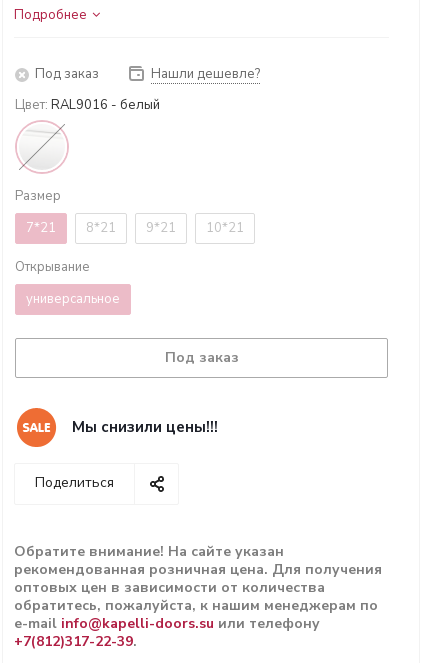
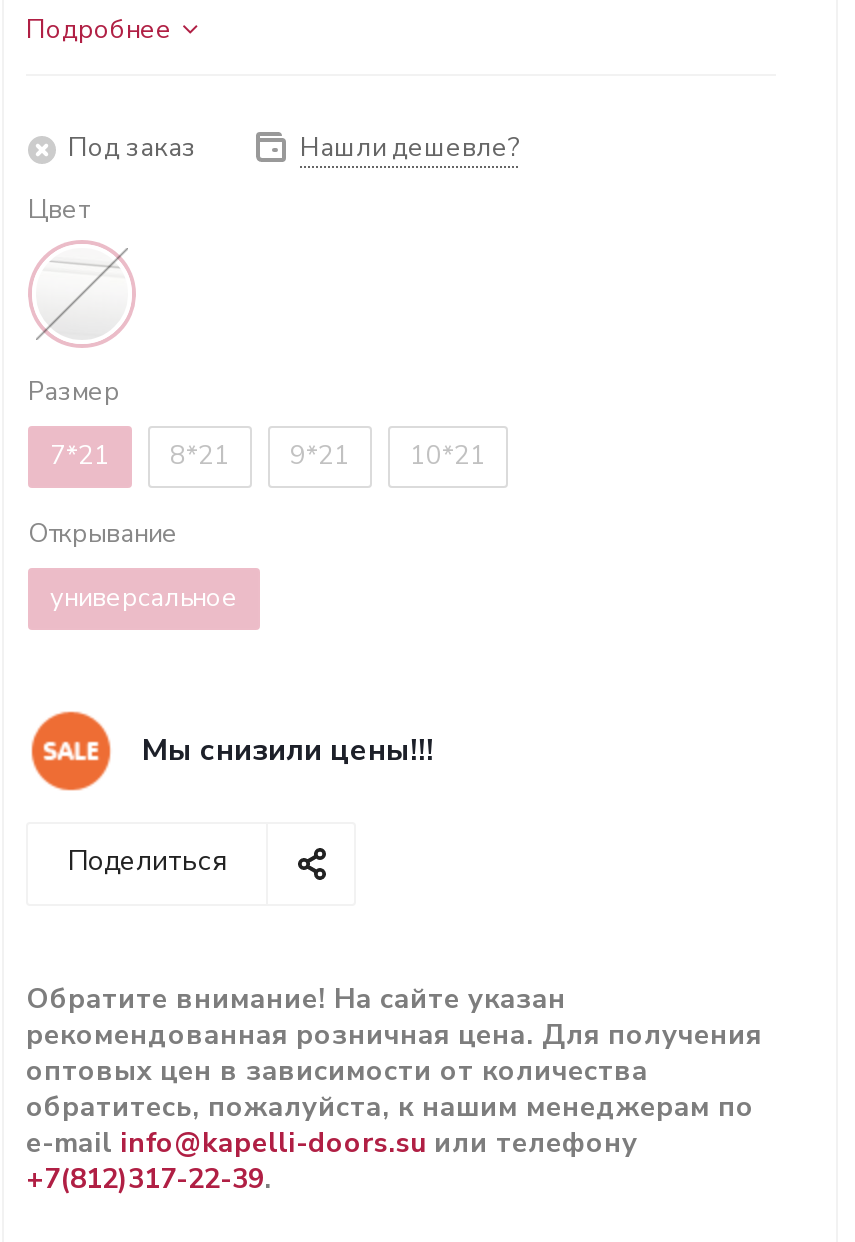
[15,96,160,114] Цвет: RAL9016 - белый -> [28,192,88,228] Цвет
[164,348,238,367] Под заказ -> none

